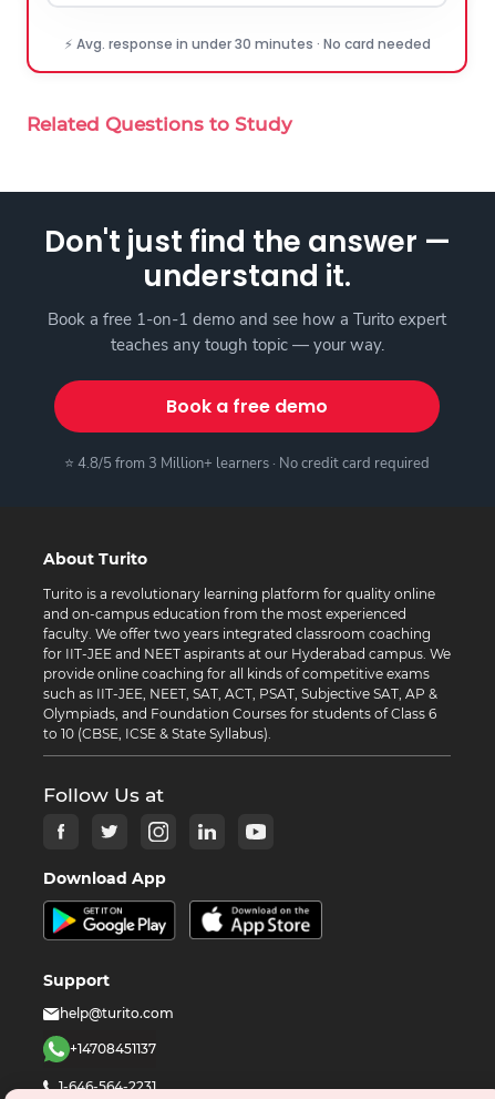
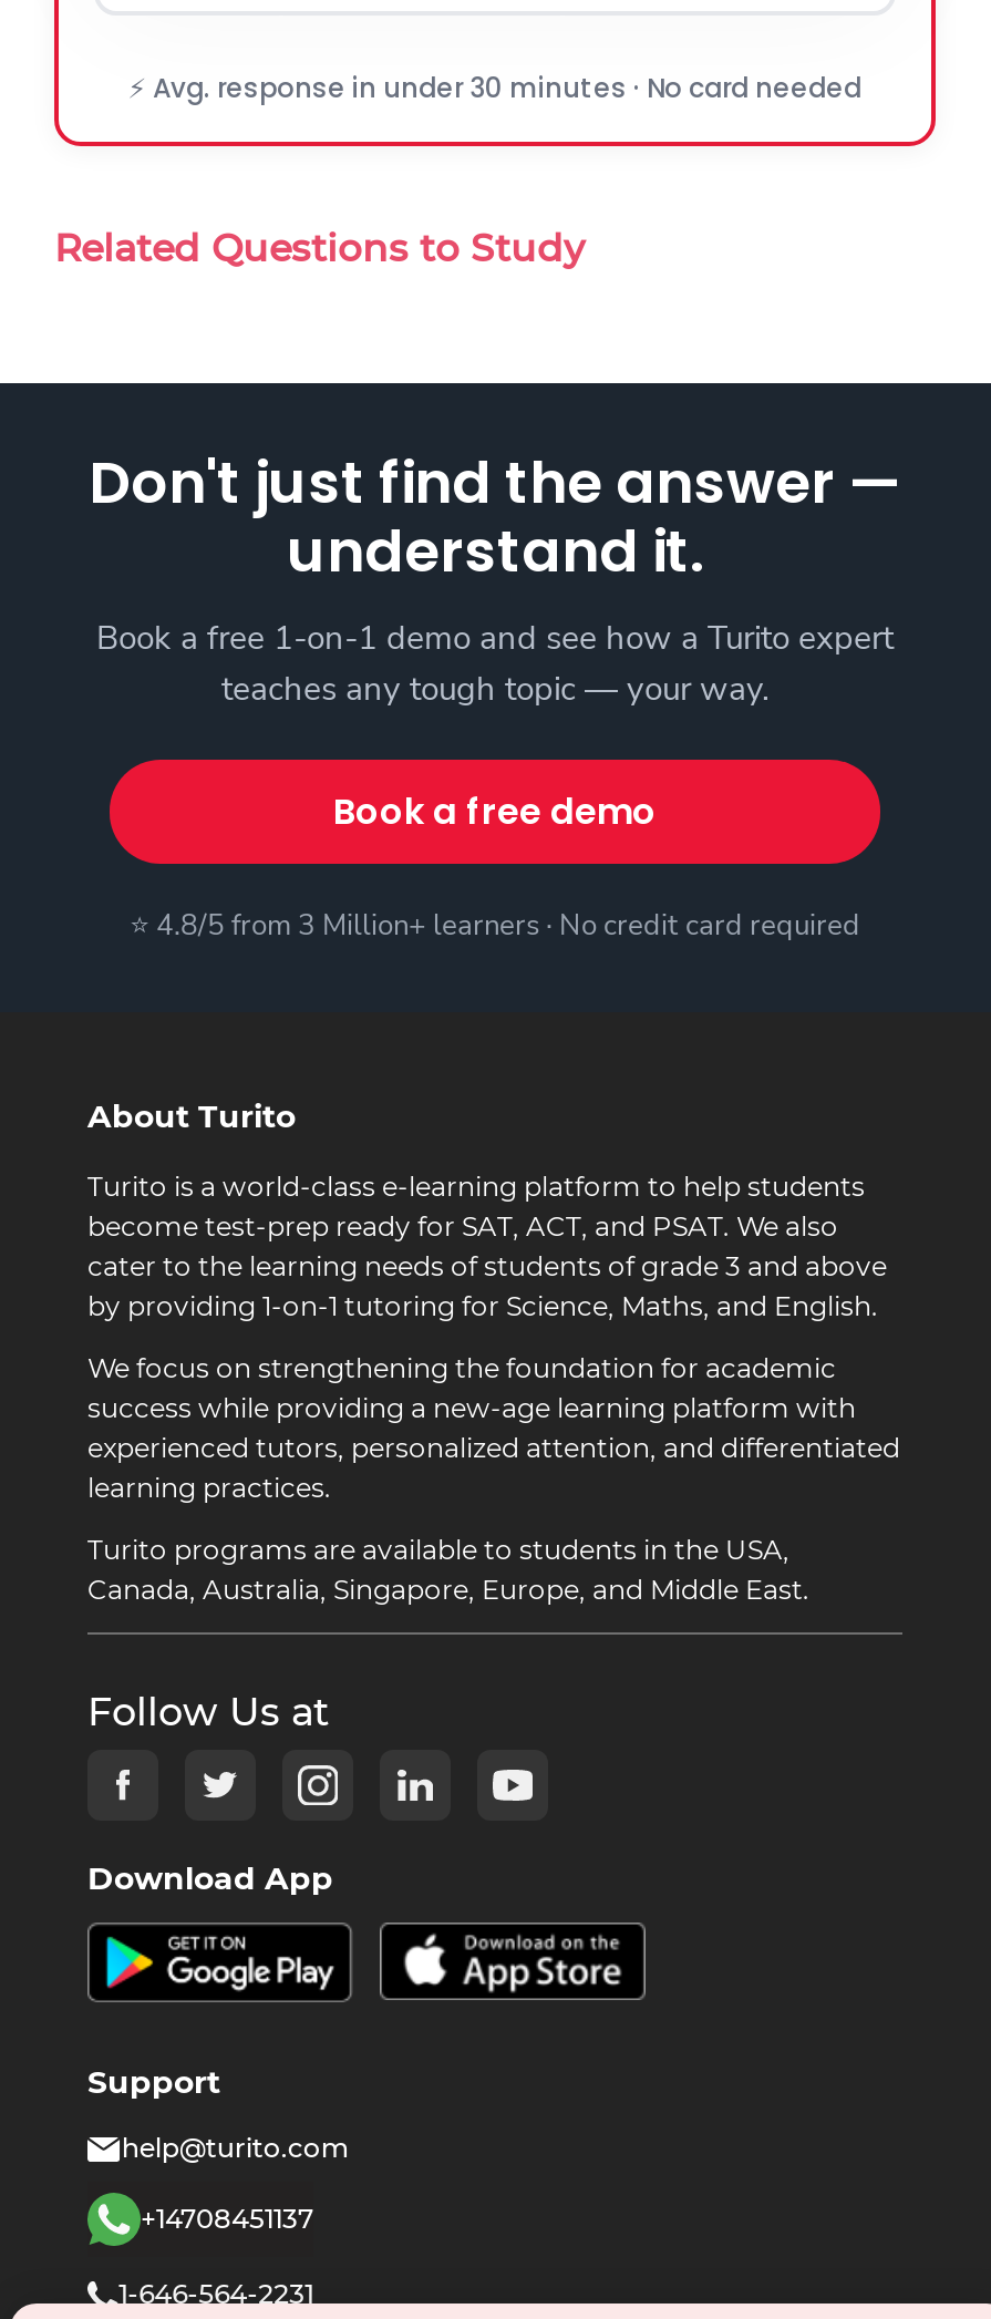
[43,586,451,742] Turito is a revolutionary learning platform for quality online | and on-campus education from the most experienced | faculty. We offer two years integrated classroom coaching | for IIT-JEE and NEET aspirants at our Hyderabad campus. We | provide online coaching for all kinds of competitive exams | such as IIT-JEE, NEET, SAT, ACT, PSAT, Subjective SAT, AP & | Olympiads, and Foundation Courses for students of Class 6 | to 10 (CBSE, ICSE & State Syllabus). -> [87,1169,900,1606] Turito is a world-class e-learning platform to help students | become test-prep ready for SAT, ACT, and PSAT. We also | cater to the learning needs of students of grade 3 and above | by providing 1-on-1 tutoring for Science, Maths, and English. | We focus on strengthening the foundation for academic | success while providing a new-age learning platform with | experienced tutors, personalized attention, and differentiated | learning practices. | Turito programs are available to students in the USA, | Canada, Australia, Singapore, Europe, and Middle East.

